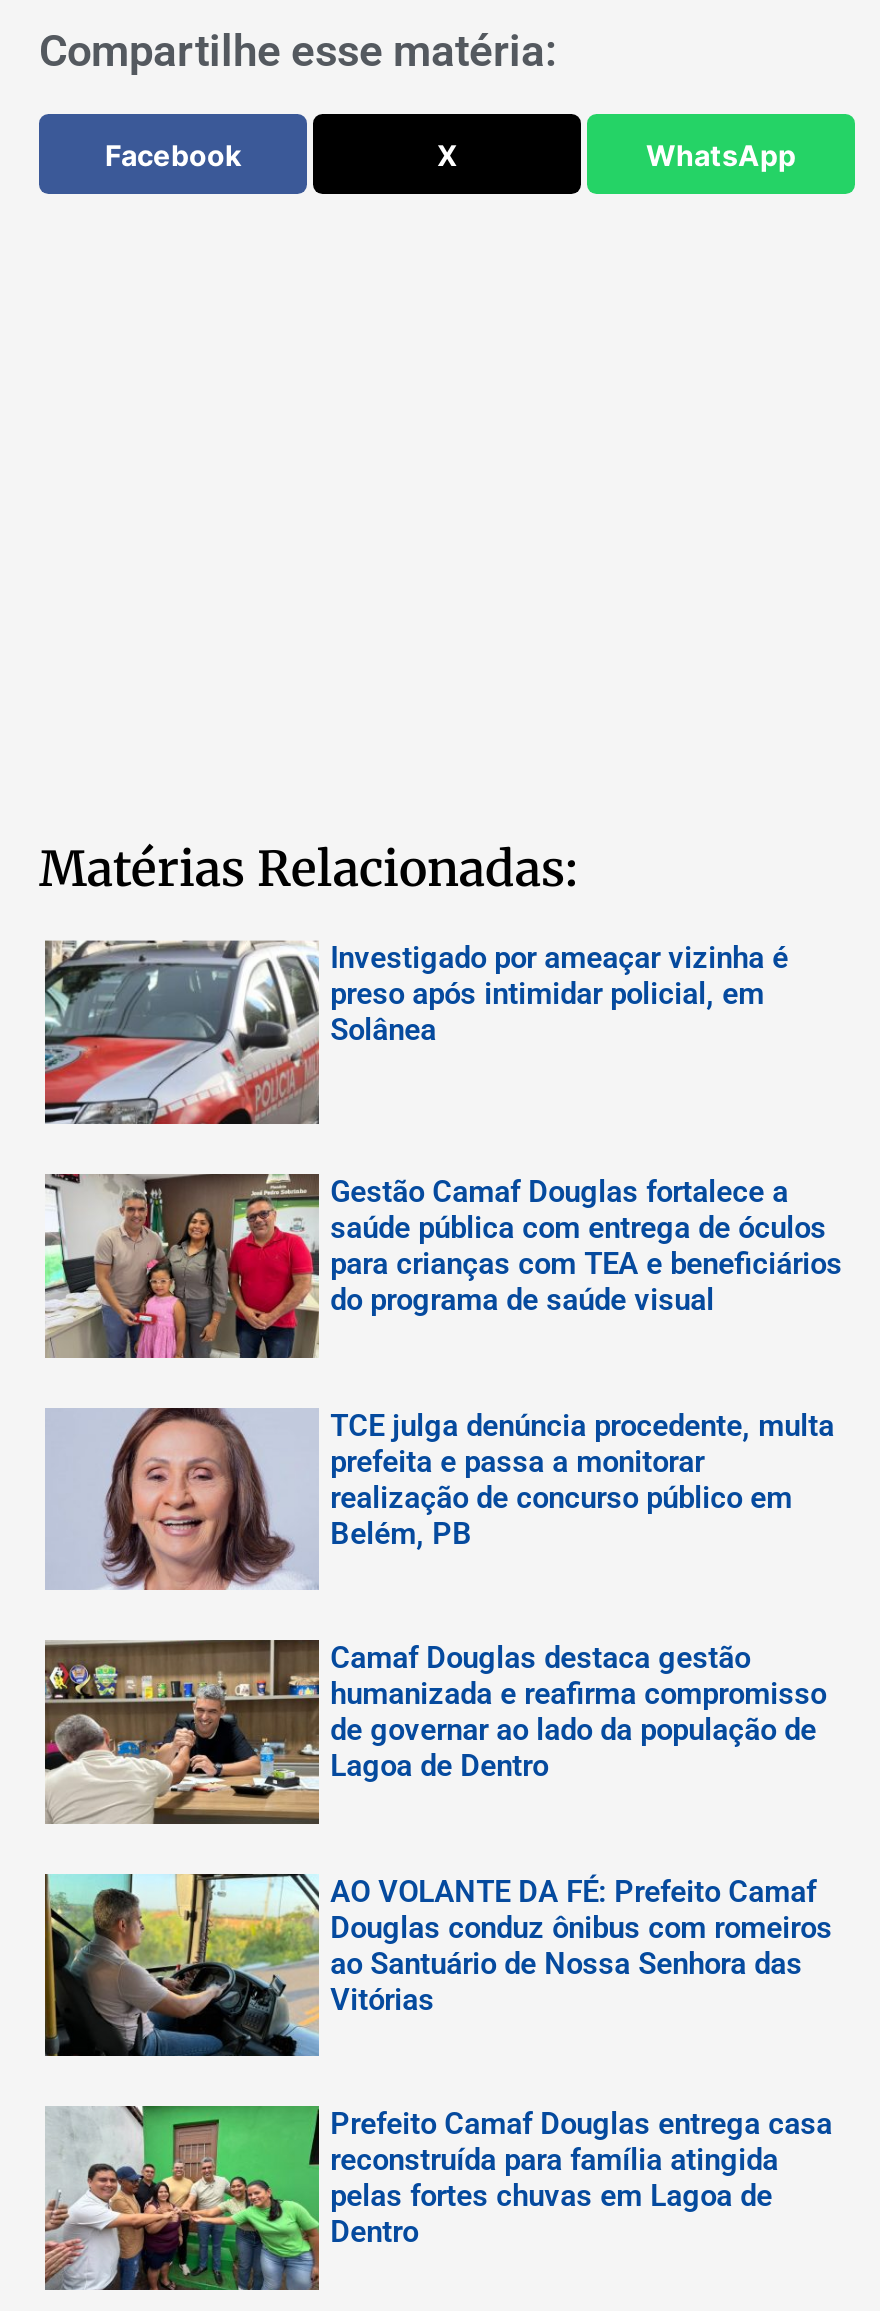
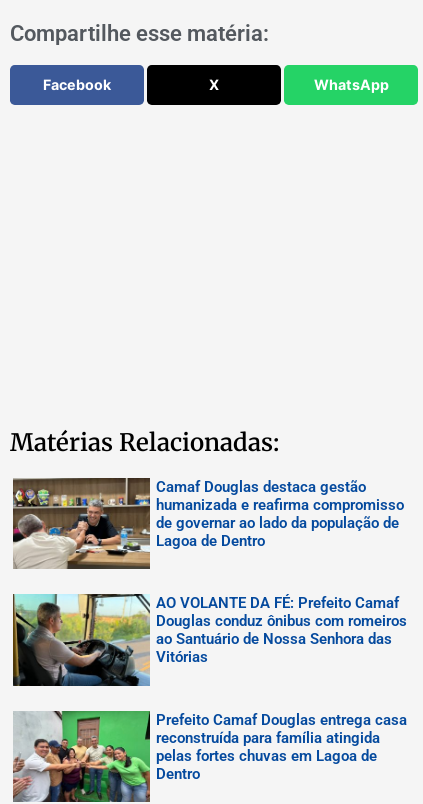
[43,940,788,1126] [image] | Investigado por ameaçar vizinha é | preso após intimidar policial, em | Solânea -> none
[43,1172,842,1551] [image] | Gestão Camaf Douglas fortalece a | saúde pública com entrega de óculos | para crianças com TEA e beneficiários | do programa de saúde visual | TCE julga denúncia procedente, multa | prefeita e passa a monitorar | realização de concurso público em | Belém, PB -> none
[45,1406,319,1590] [image] -> none

